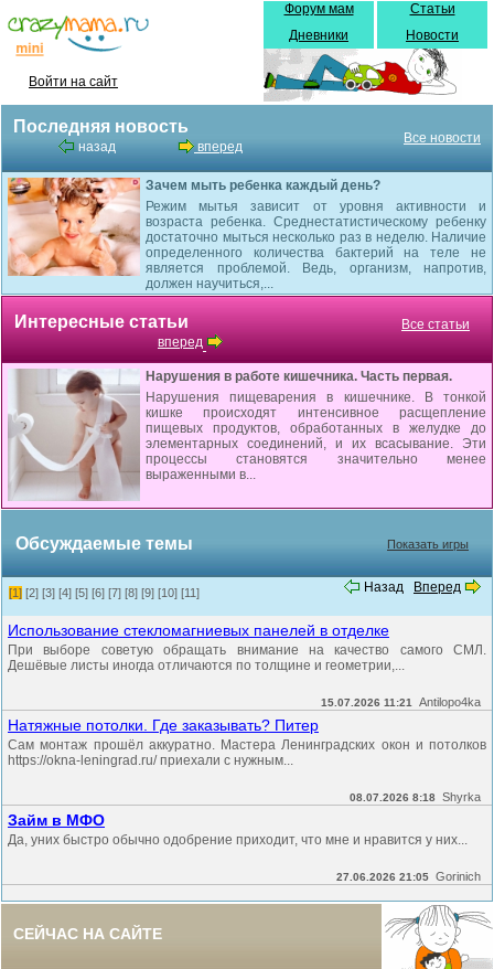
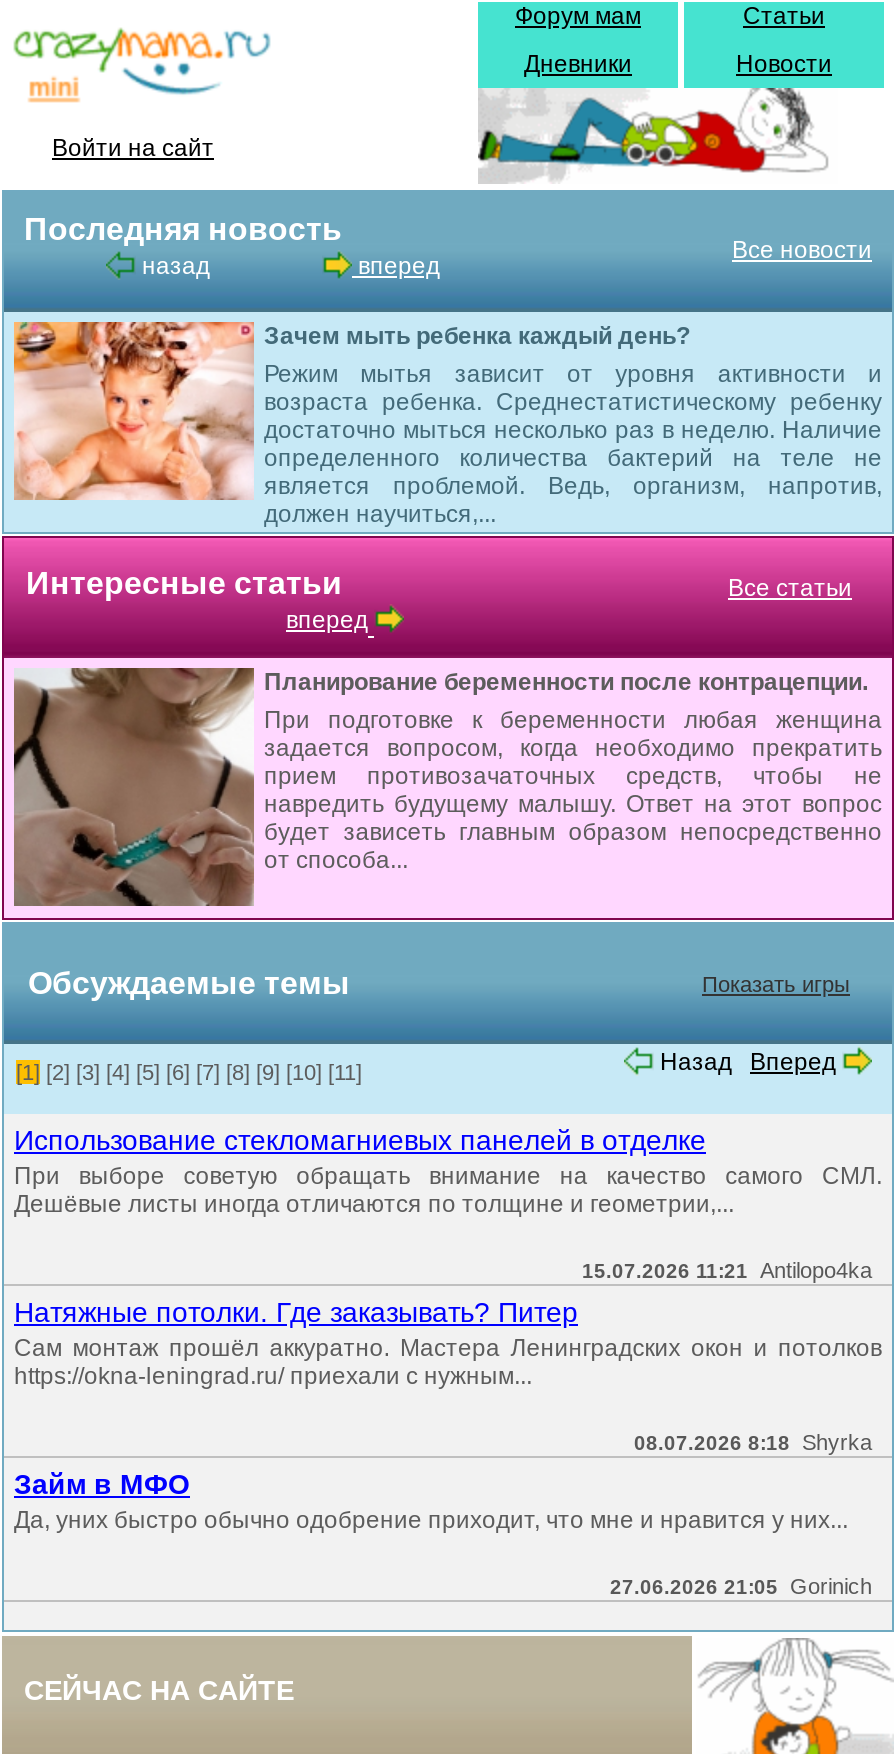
[8,369,486,501] [image] | Нарушения в работе кишечника. Часть первая. | Нарушения пищеварения в кишечнике. В тонкой | кишке происходят интенсивное расщепление | пищевых продуктов, обработанных в желудке до | элементарных соединений, и их всасывание. Эти | процессы становятся значительно менее | выраженными в... -> [12,666,882,908] [image] | Планирование беременности после контрацепции. | При подготовке к беременности любая женщина | задается вопросом, когда необходимо прекратить | прием противозачаточных средств, чтобы не | навредить будущему малышу. Ответ на этот вопрос | будет зависеть главным образом непосредственно | от способа...

